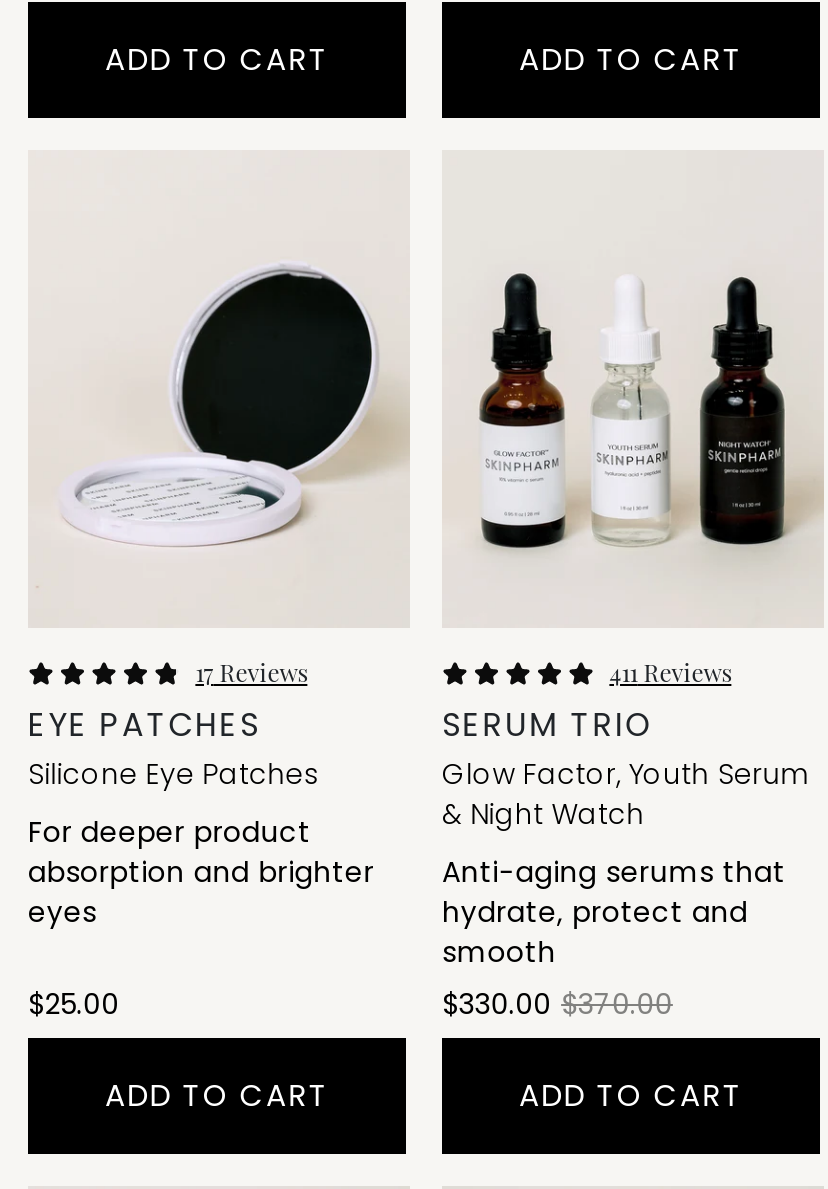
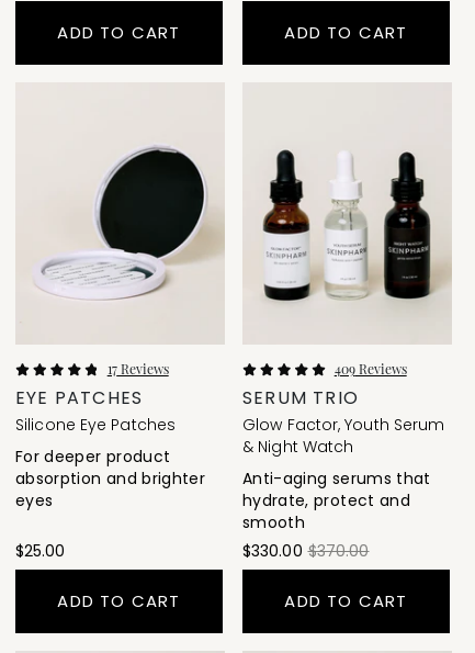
[609,664,731,688] 411 Reviews -> [334,365,407,378] 409 Reviews

